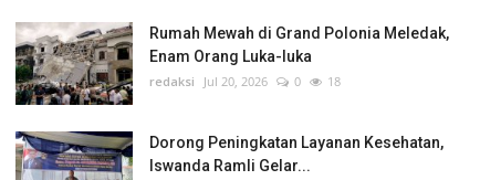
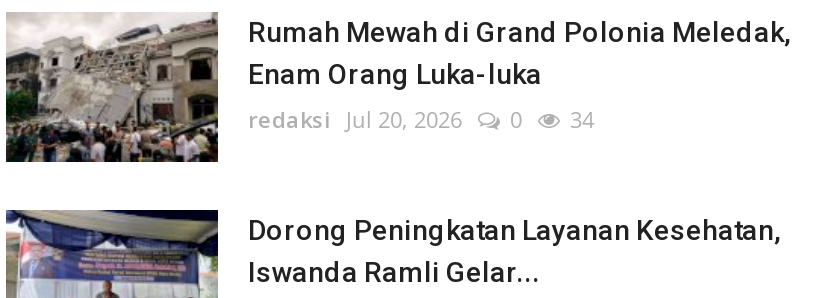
[149,73,341,90] redaksi Jul 20, 2026 0 18 -> [248,105,594,135] redaksi Jul 20, 2026 0 34

